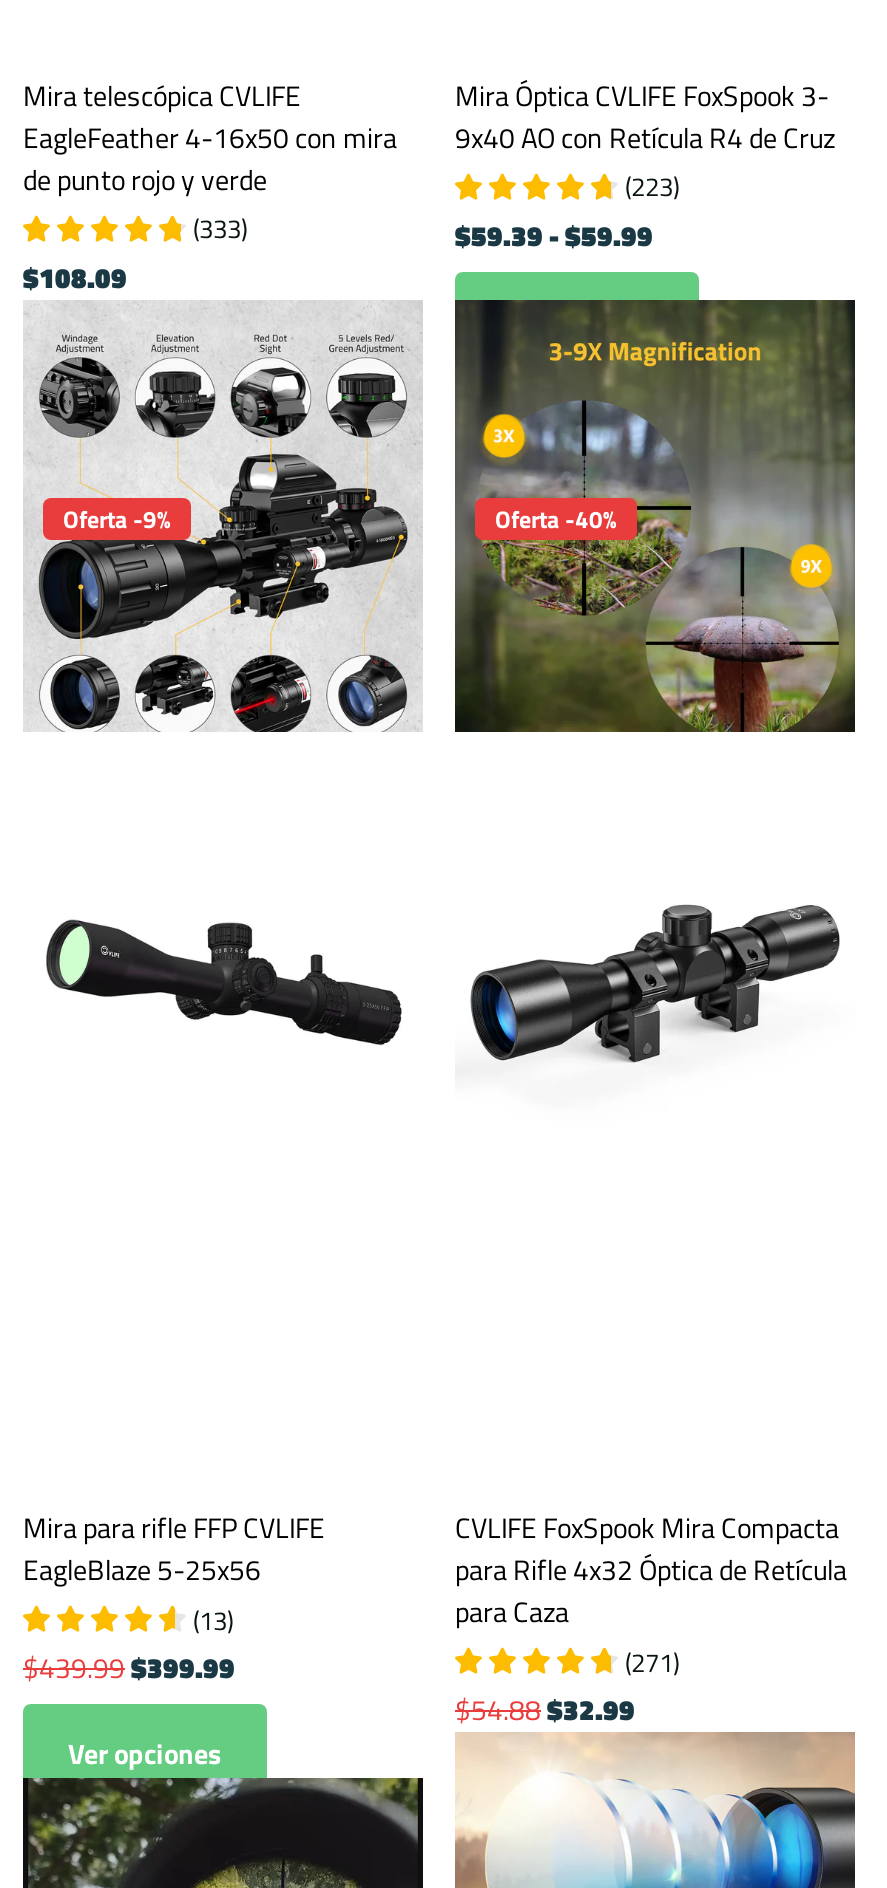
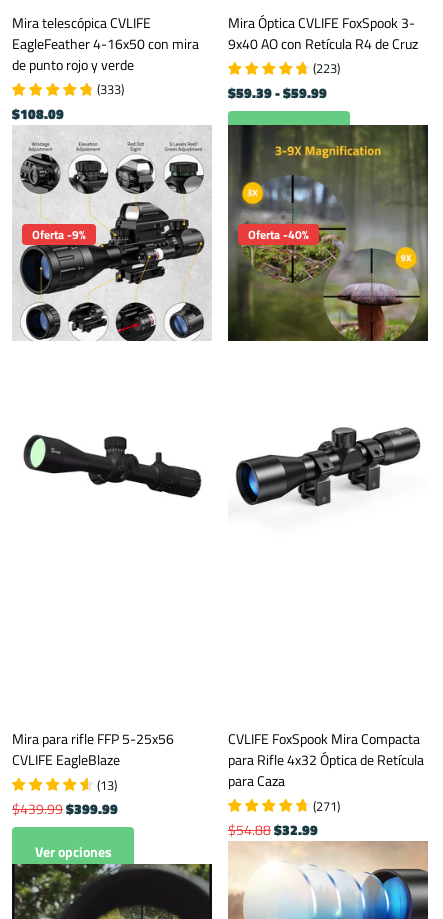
[23,1506,325,1590] Mira para rifle FFP CVLIFE | EagleBlaze 5-25x56 -> [12,728,174,770] Mira para rifle FFP 5-25x56 | CVLIFE EagleBlaze

